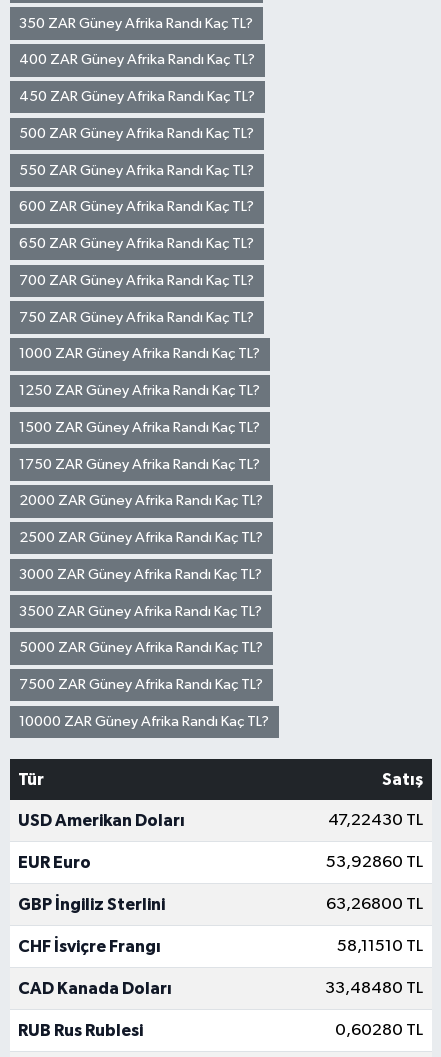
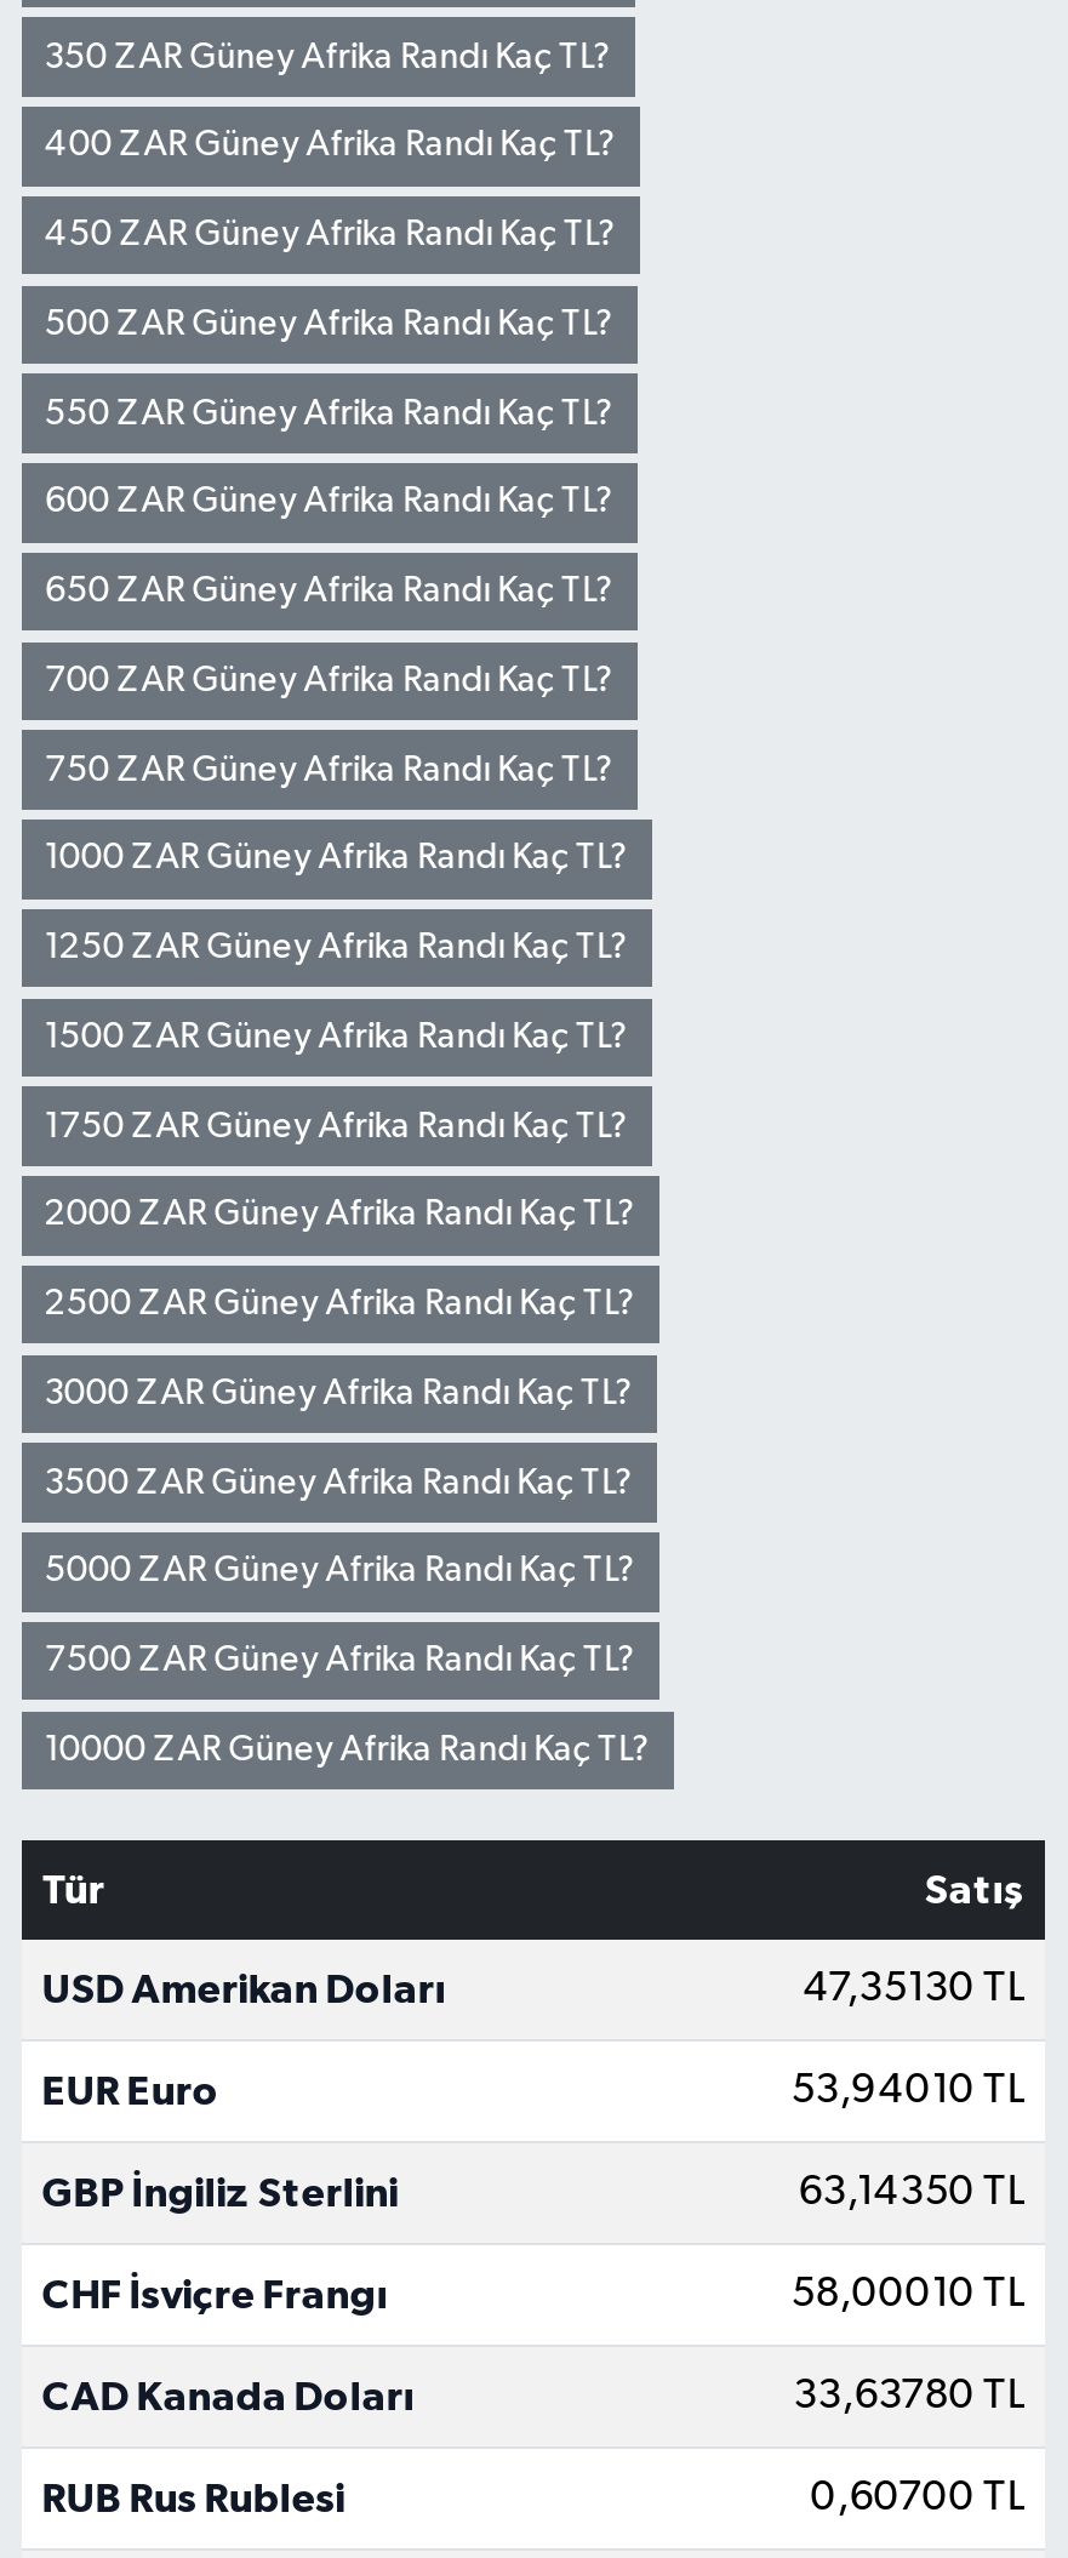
[328,812,423,829] 47,22430 TL -> [803,1970,1024,2011] 47,35130 TL
[326,854,423,871] 53,92860 TL -> [791,2072,1024,2113] 53,94010 TL
[326,896,423,913] 63,26800 TL -> [798,2173,1024,2215] 63,14350 TL
[337,938,423,955] 58,11510 TL -> [791,2275,1024,2317] 58,00010 TL
[325,980,423,997] 33,48480 TL -> [793,2377,1024,2418] 33,63780 TL
[335,1022,423,1039] 0,60280 TL -> [810,2479,1024,2520] 0,60700 TL

